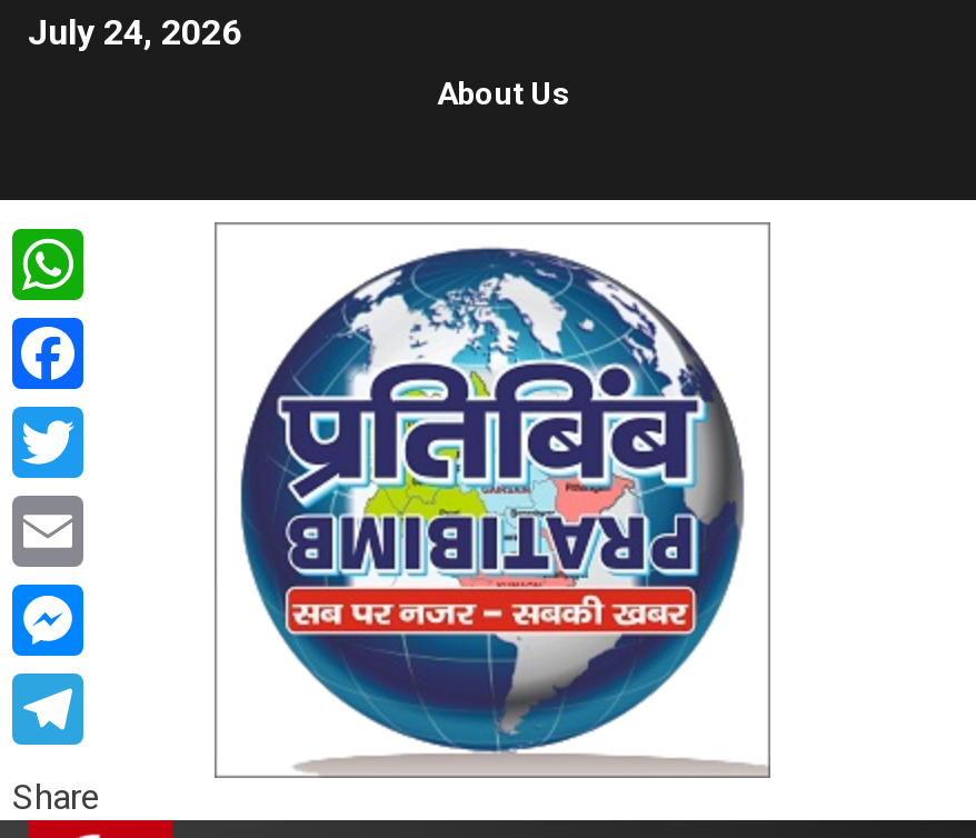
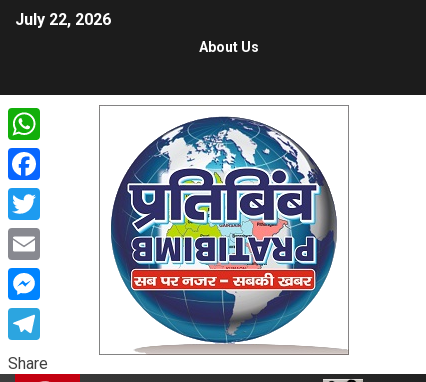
[28,12,241,54] July 24, 2026 -> [15,10,111,29] July 22, 2026

